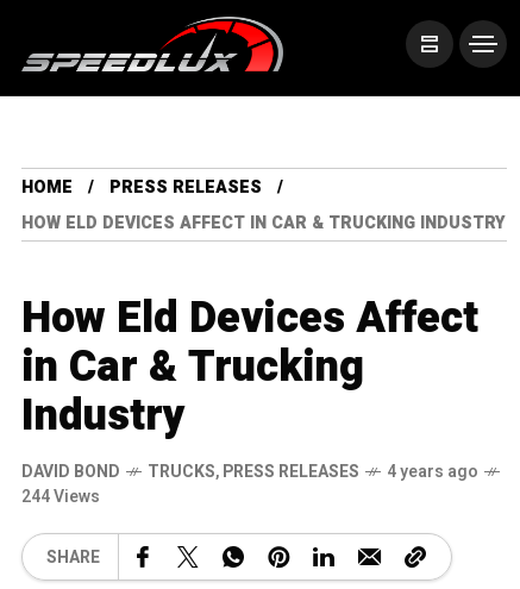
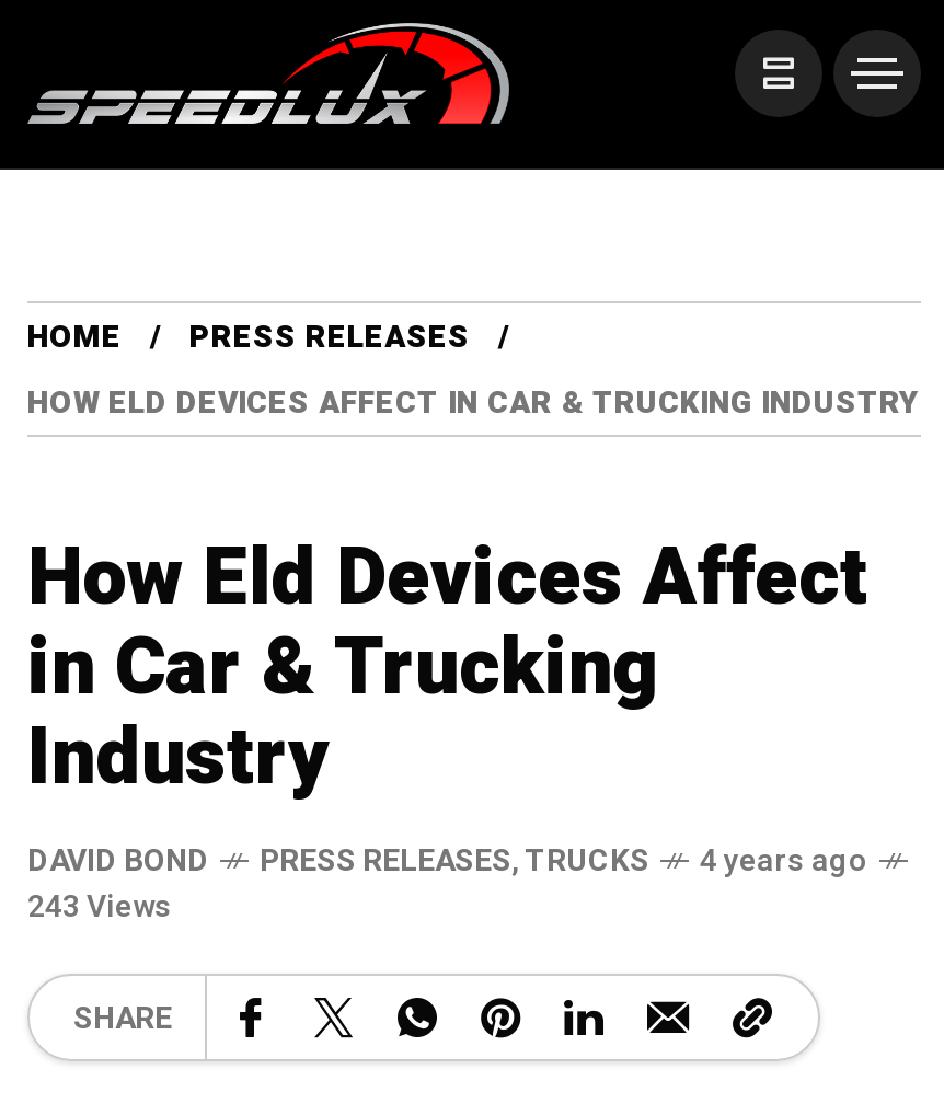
[148,460,359,485] TRUCKS,PRESS RELEASES -> [260,839,649,885] PRESS RELEASES,TRUCKS
[21,485,100,510] 244 Views -> [27,885,172,931] 243 Views

